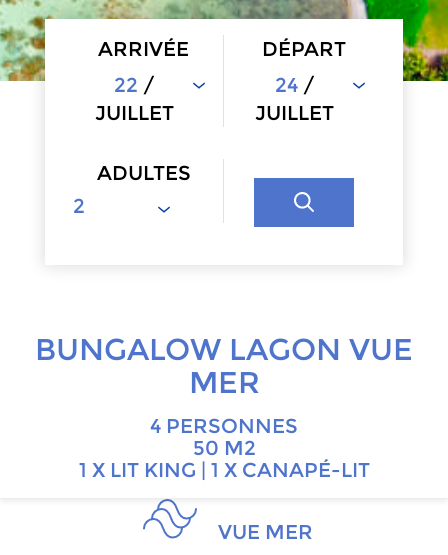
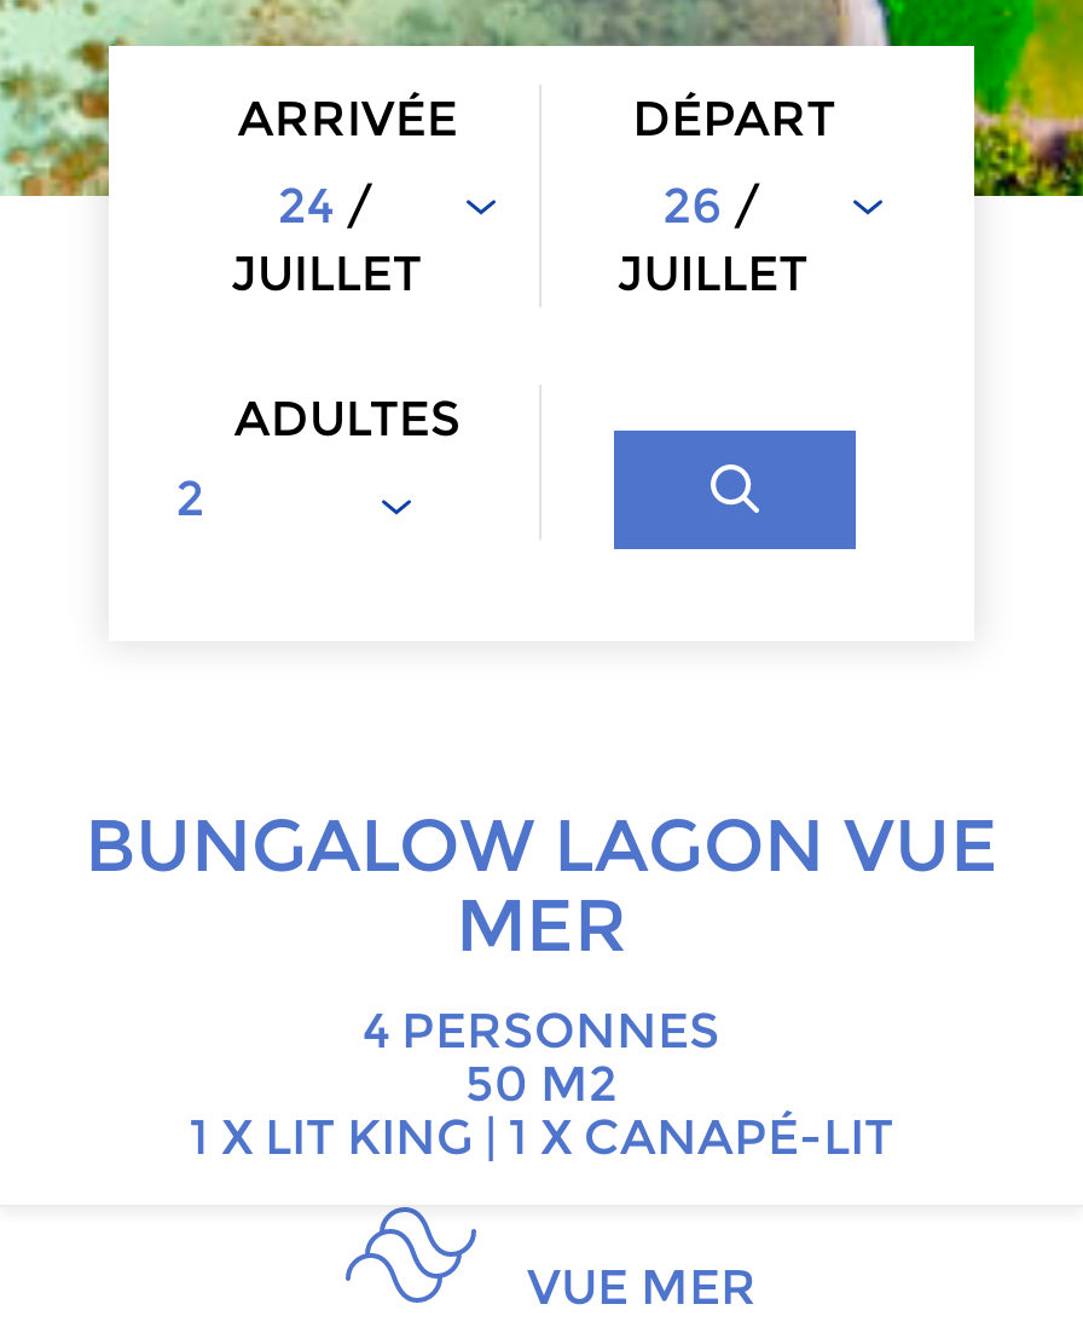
[114,73,155,97] 22 / -> [278,177,374,235] 24 /
[275,73,315,97] 24 / -> [663,177,762,235] 26 /

